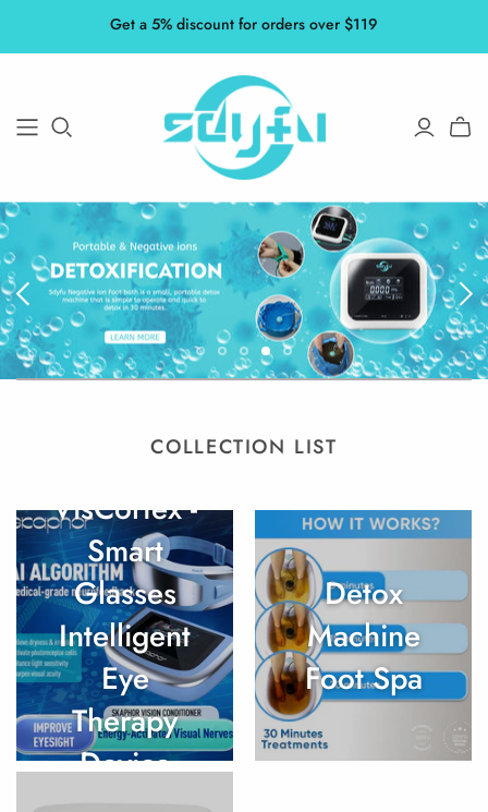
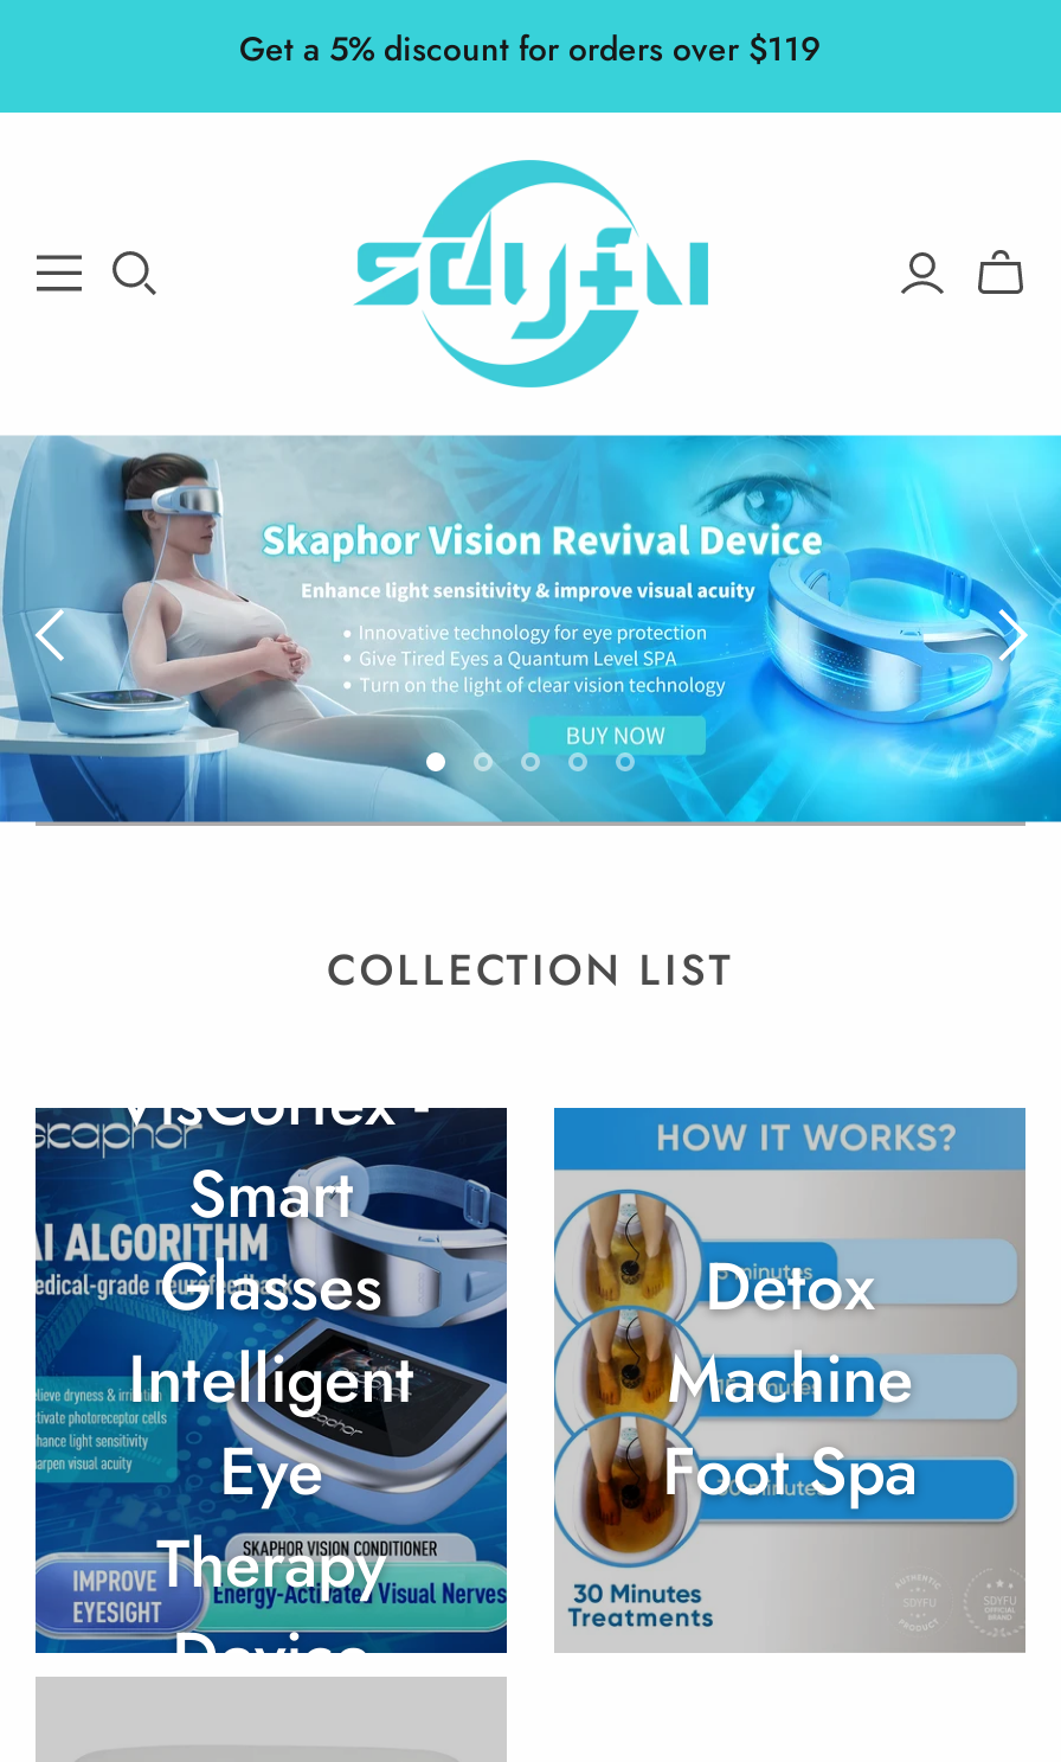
[3,202,485,380] [image] -> [7,435,1054,824] [image]

